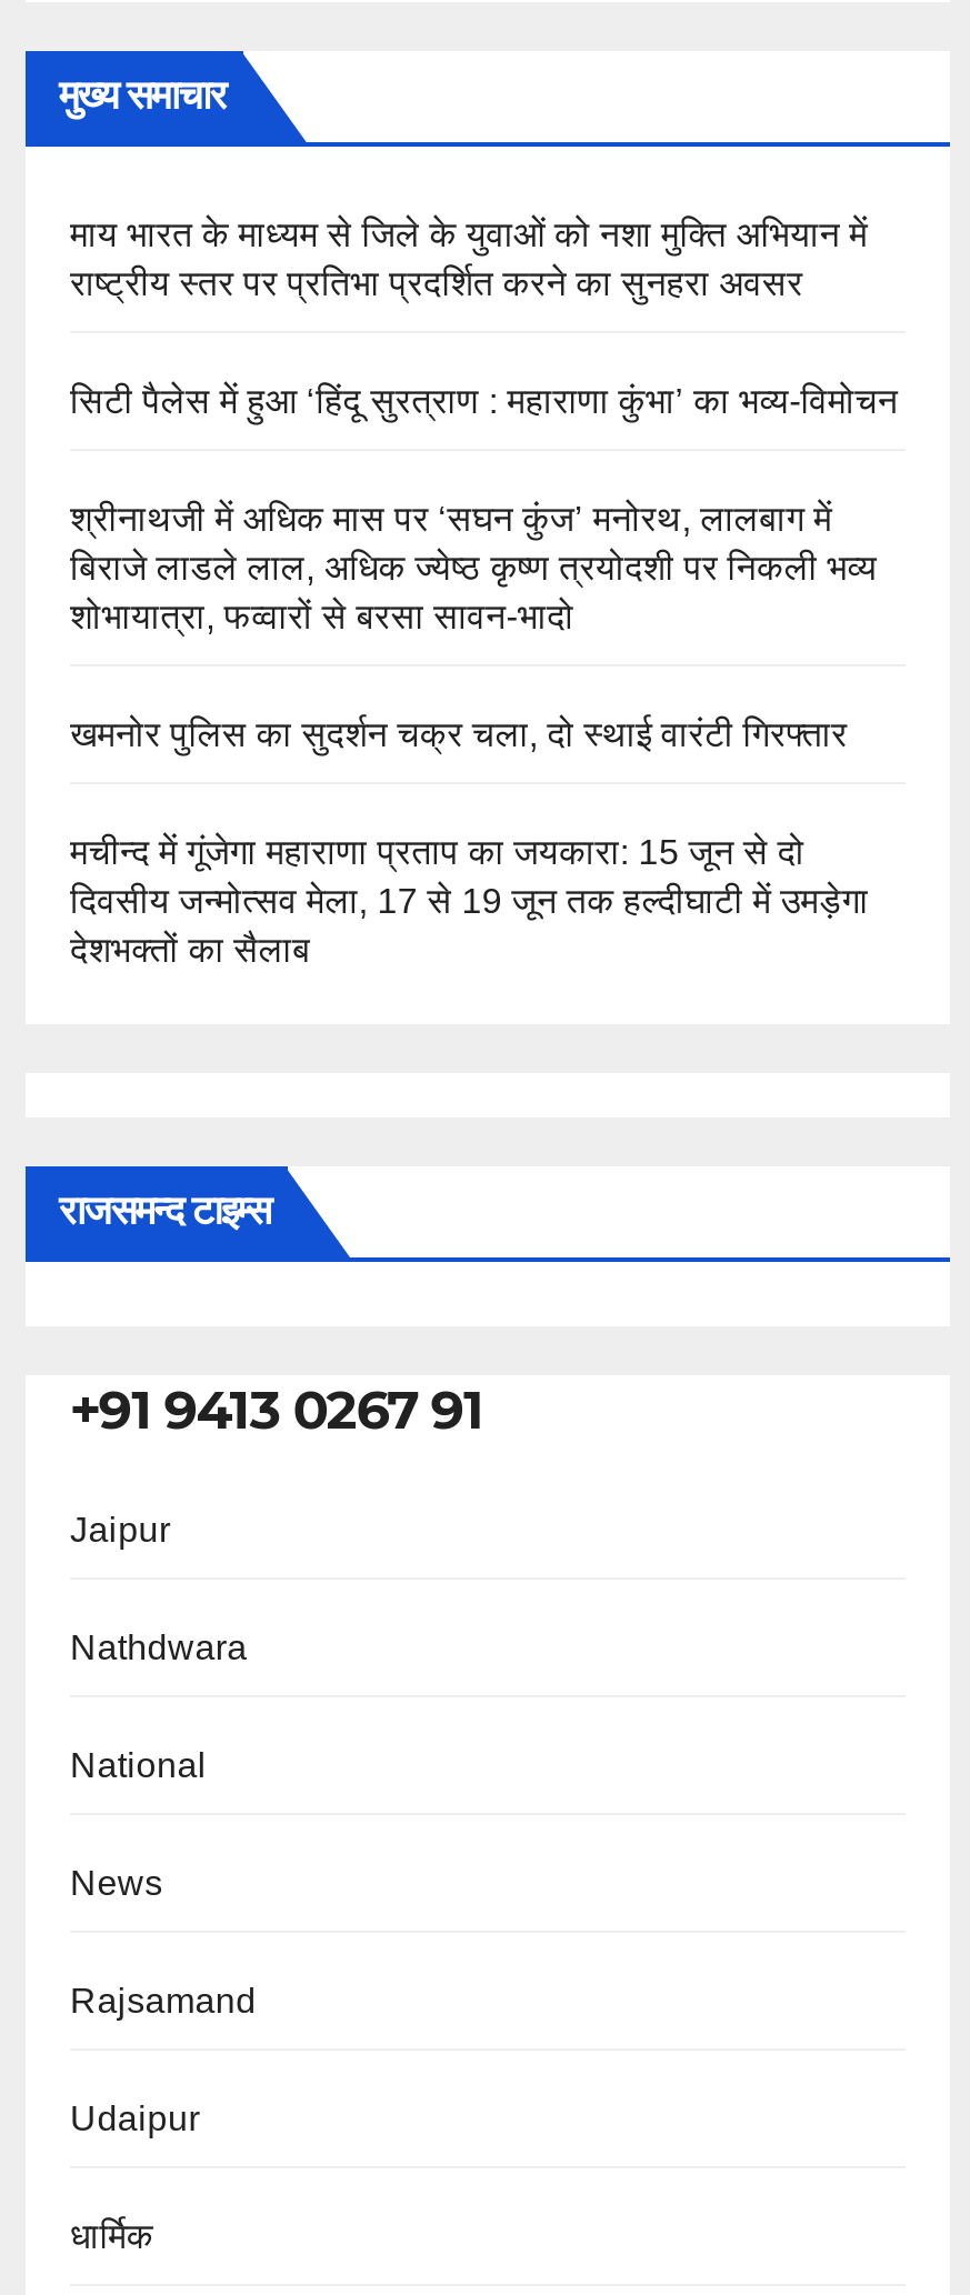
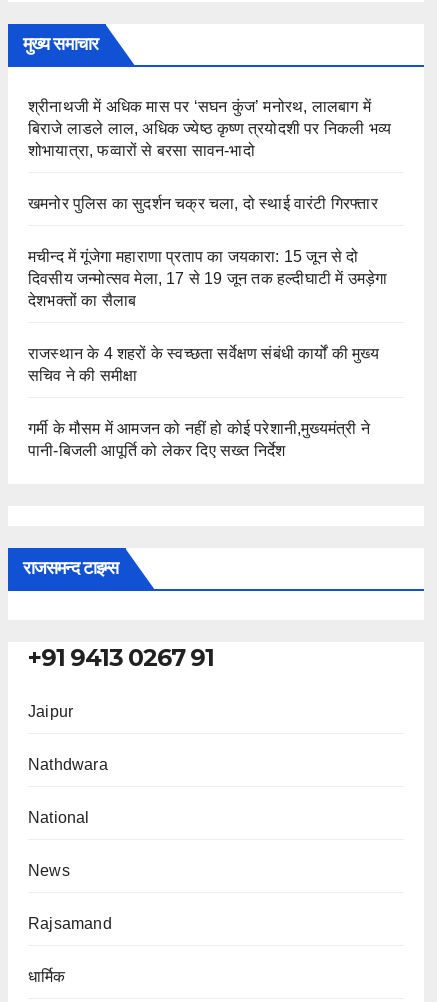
[70,214,898,419] माय भारत के माध्यम से जिले के युवाओं को नशा मुक्ति अभियान में | राष्ट्रीय स्तर पर प्रतिभा प्रदर्शित करने का सुनहरा अवसर | सिटी पैलेस में हुआ ‘हिंदू सुरत्राण : महाराणा कुंभा’ का भव्य-विमोचन -> none
moved [70,499,877,968] -> [28,97,391,308]: श्रीनाथजी में अधिक मास पर ‘सघन कुंज’ मनोरथ, लालबाग में | बिराजे लाडले लाल, अधिक ज्येष्ठ कृष्ण त्रयोदशी पर निकली भव्य | शोभायात्रा, फव्वारों से बरसा सावन-भादो | खमनोर पुलिस का सुदर्शन चक्र चला, दो स्थाई वारंटी गिरफ्तार | मचीन्द में गूंजेगा महाराणा प्रताप का जयकारा: 15 जून से दो | दिवसीय जन्मोत्सव मेला, 17 से 19 जून तक हल्दीघाटी में उमड़ेगा | देशभक्तों का सैलाब
none -> [28,344,379,458] राजस्थान के 4 शहरों के स्वच्छता सर्वेक्षण संबंधी कार्यों की मुख्य | सचिव ने की समीक्षा | गर्मी के मौसम में आमजन को नहीं हो कोई परेशानी,मुख्यमंत्री ने | पानी-बिजली आपूर्ति को लेकर दिए सख्त निर्देश
moved [59,1187,483,2020] -> [23,557,214,932]: राजसमन्द टाइम्स | +91 9413 0267 91 | Jaipur | Nathdwara | National | News | Rajsamand
[70,2100,200,2138] Udaipur -> none

